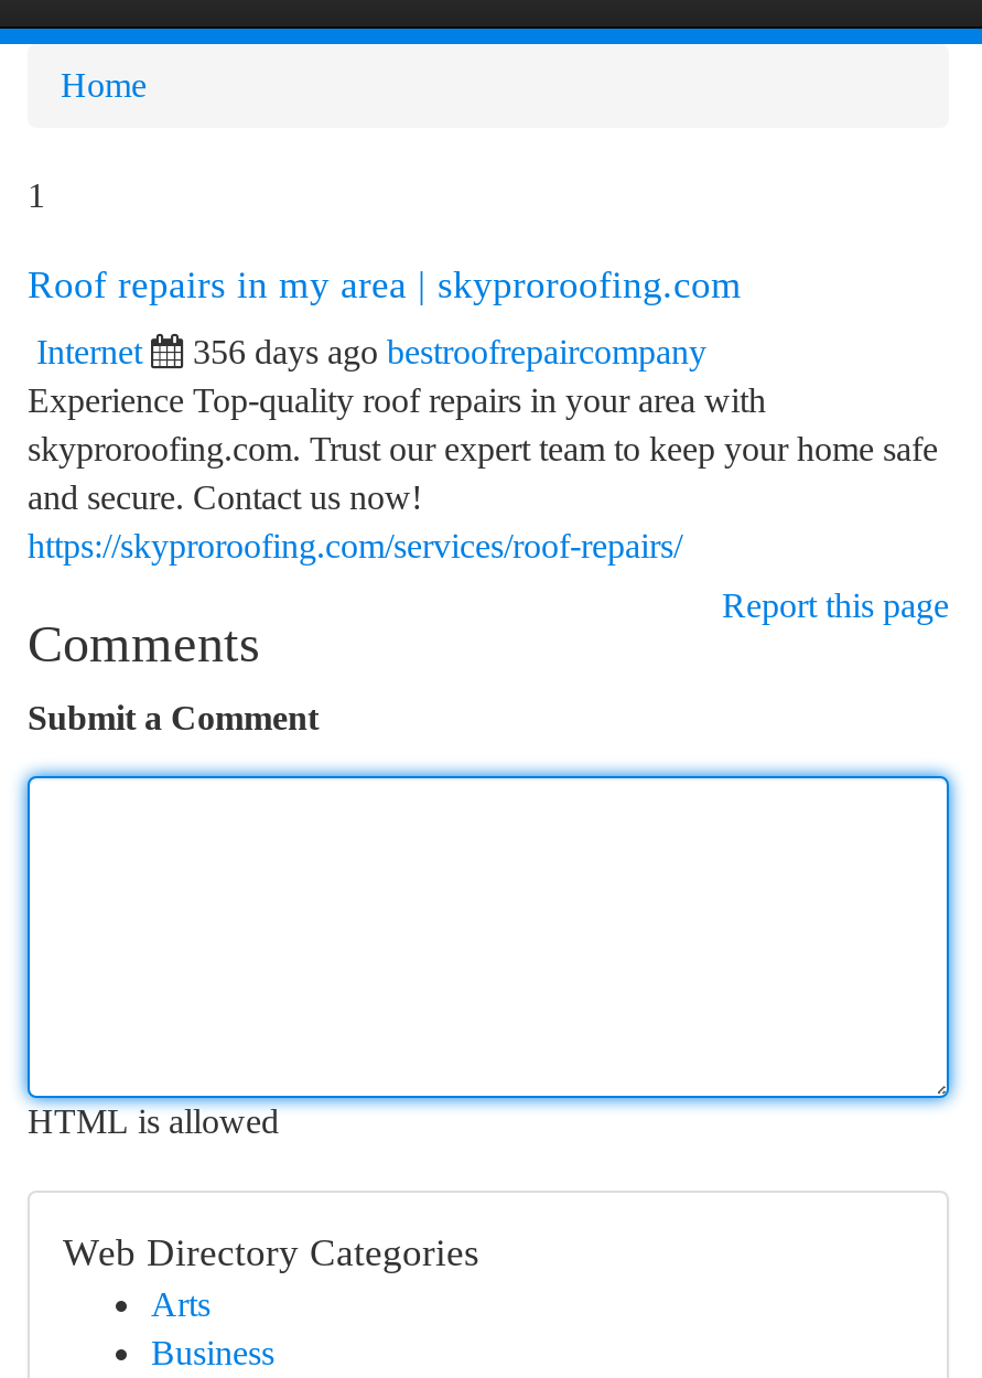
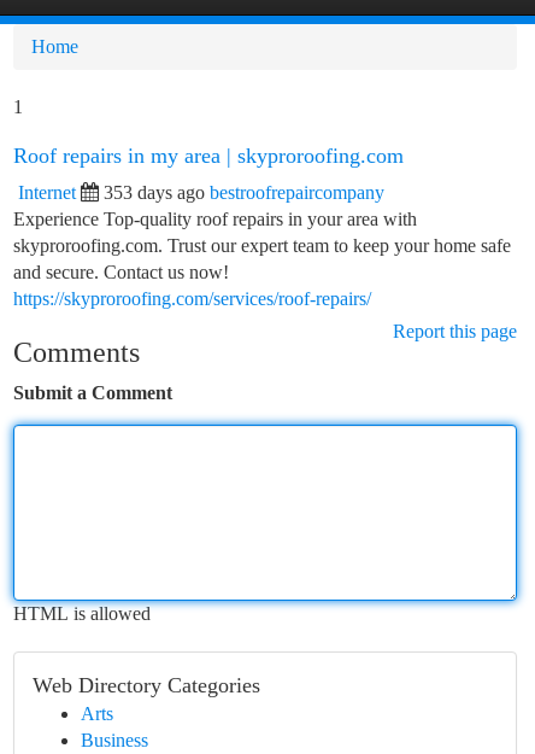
[193,333,706,370] 356 days ago bestroofrepaircompany -> [104,182,384,203] 353 days ago bestroofrepaircompany

